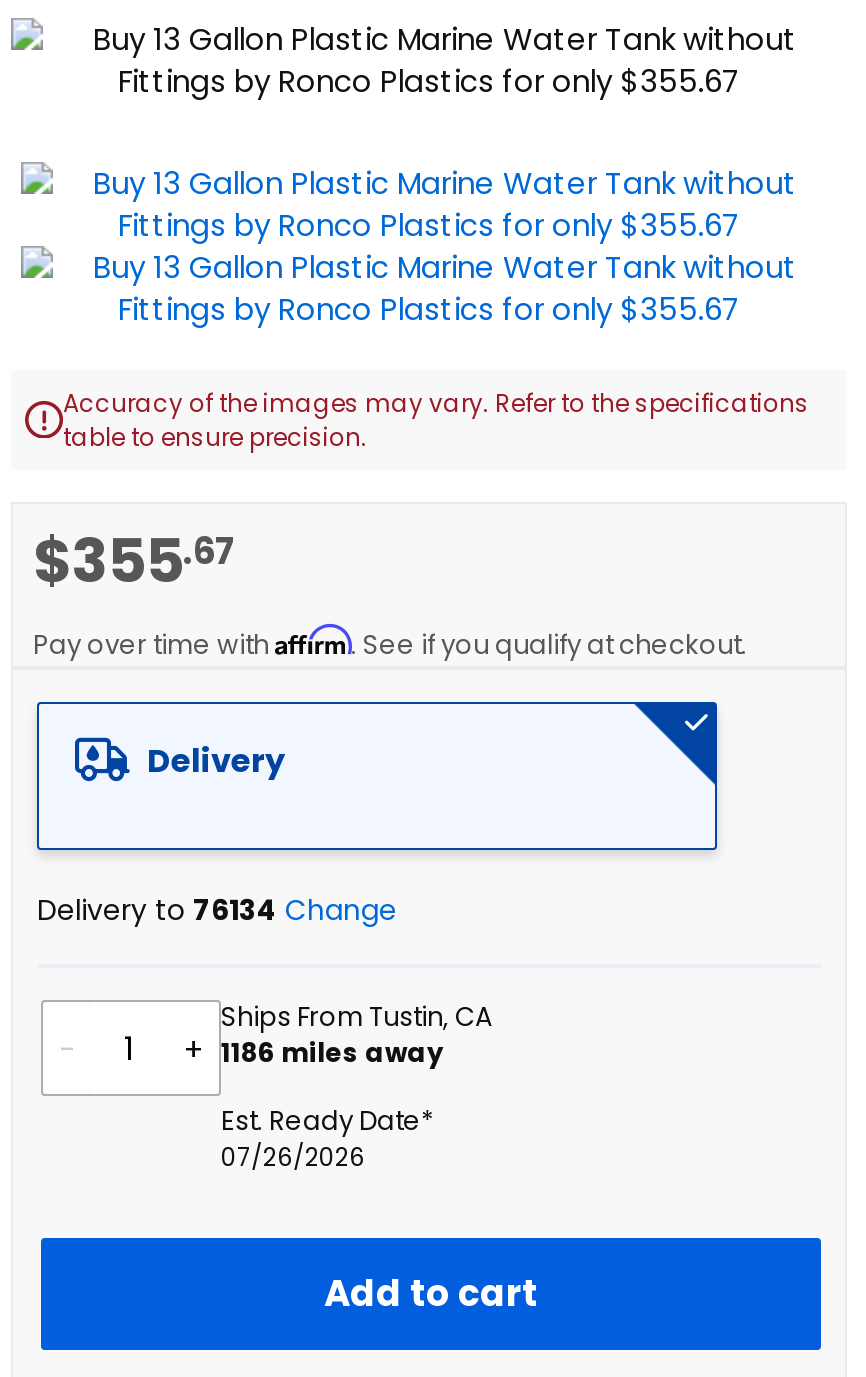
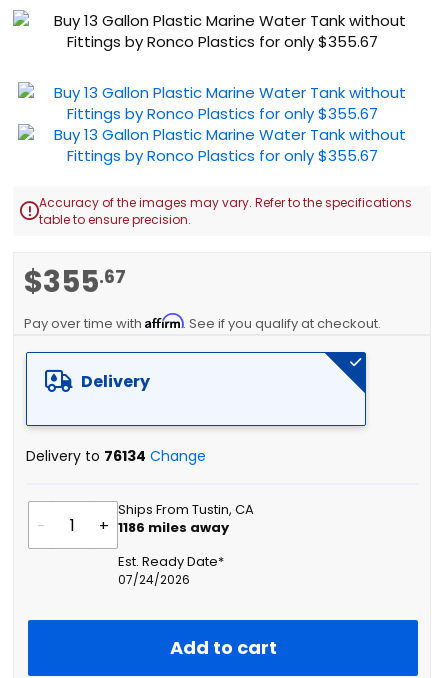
[221,1140,365,1174] 07/26/2026 -> [118,571,190,588] 07/24/2026

